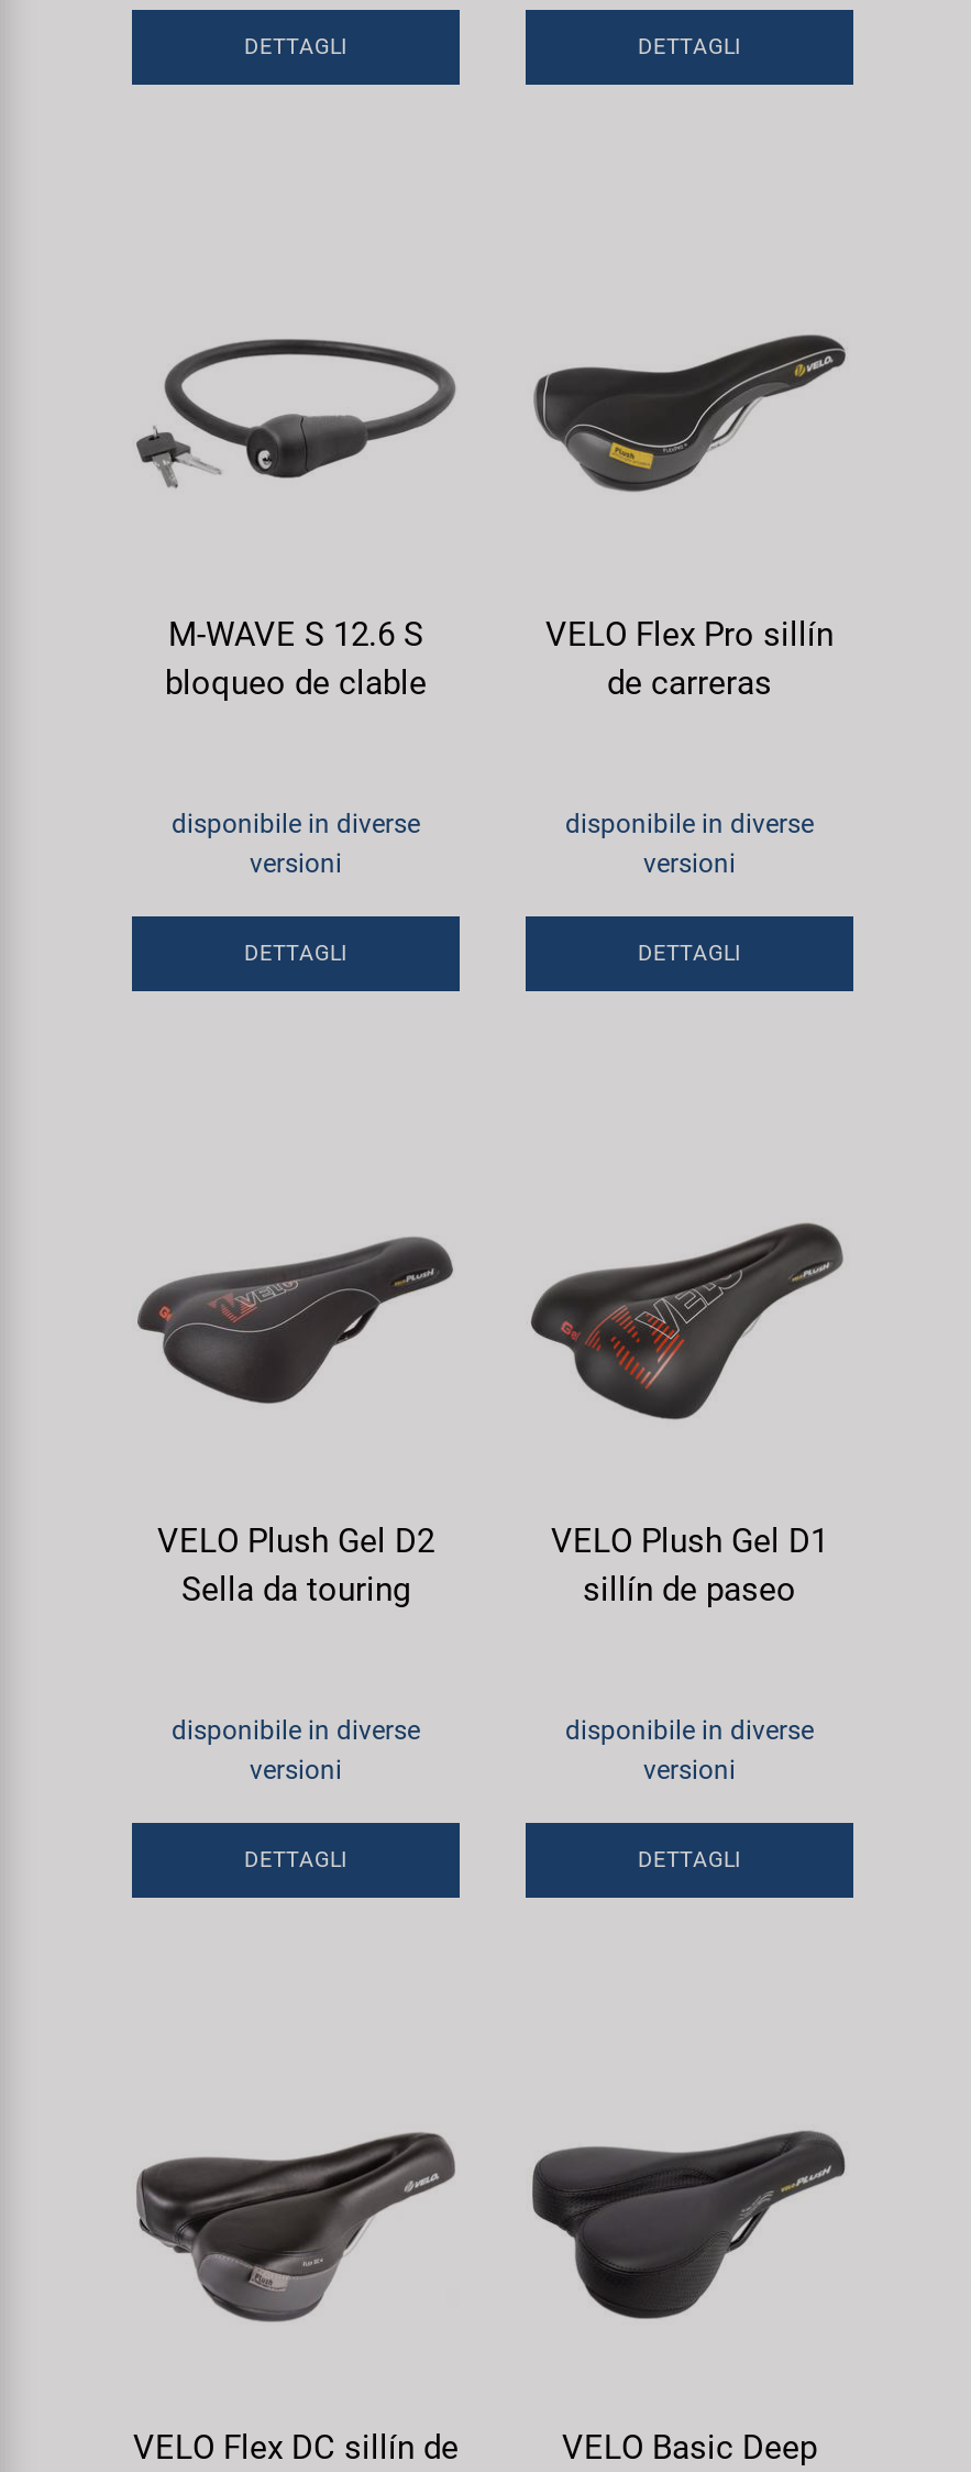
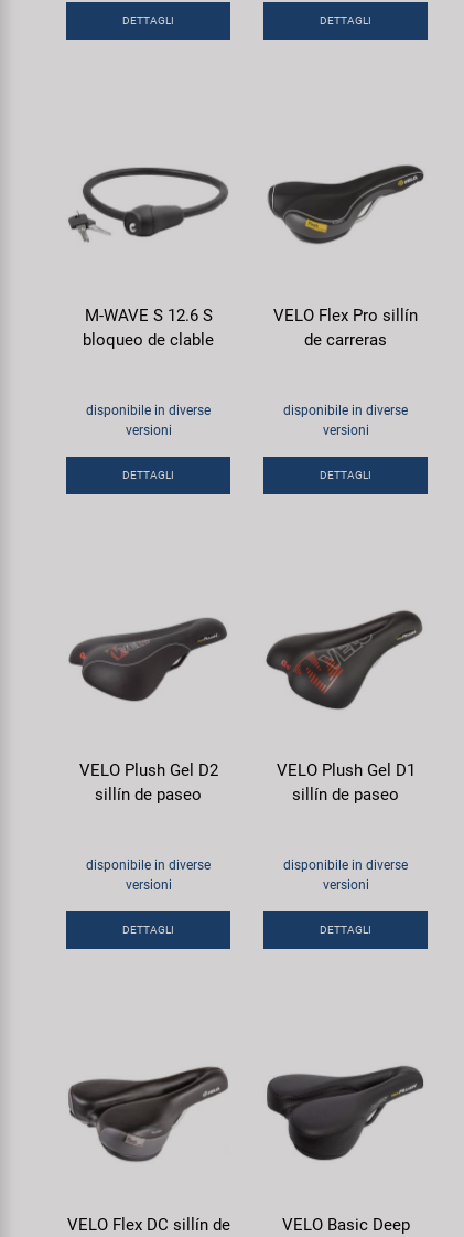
[181,1570,410,1609] Sella da touring -> [95,785,202,804] sillín de paseo

